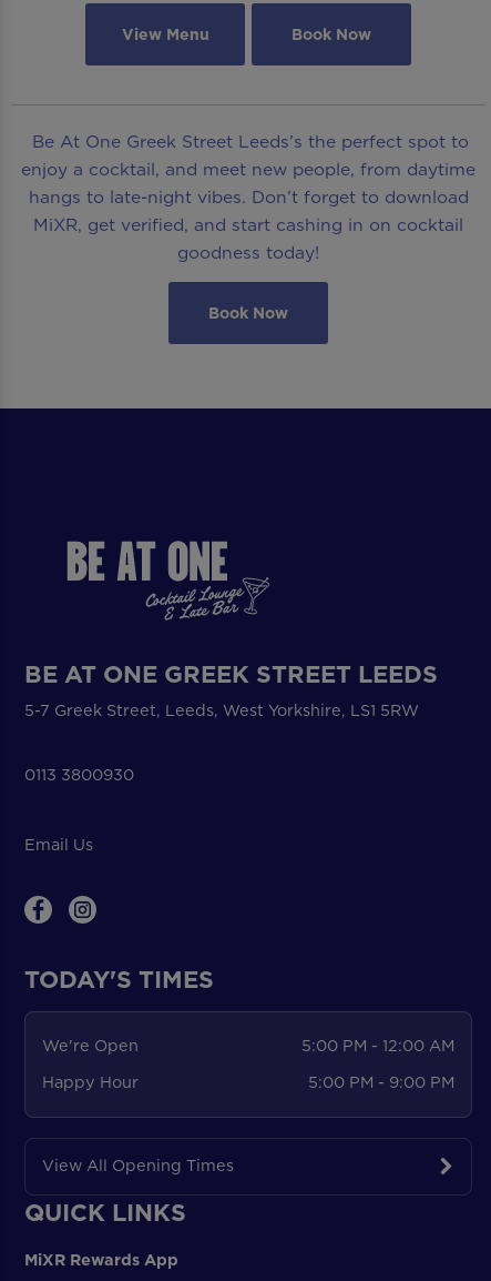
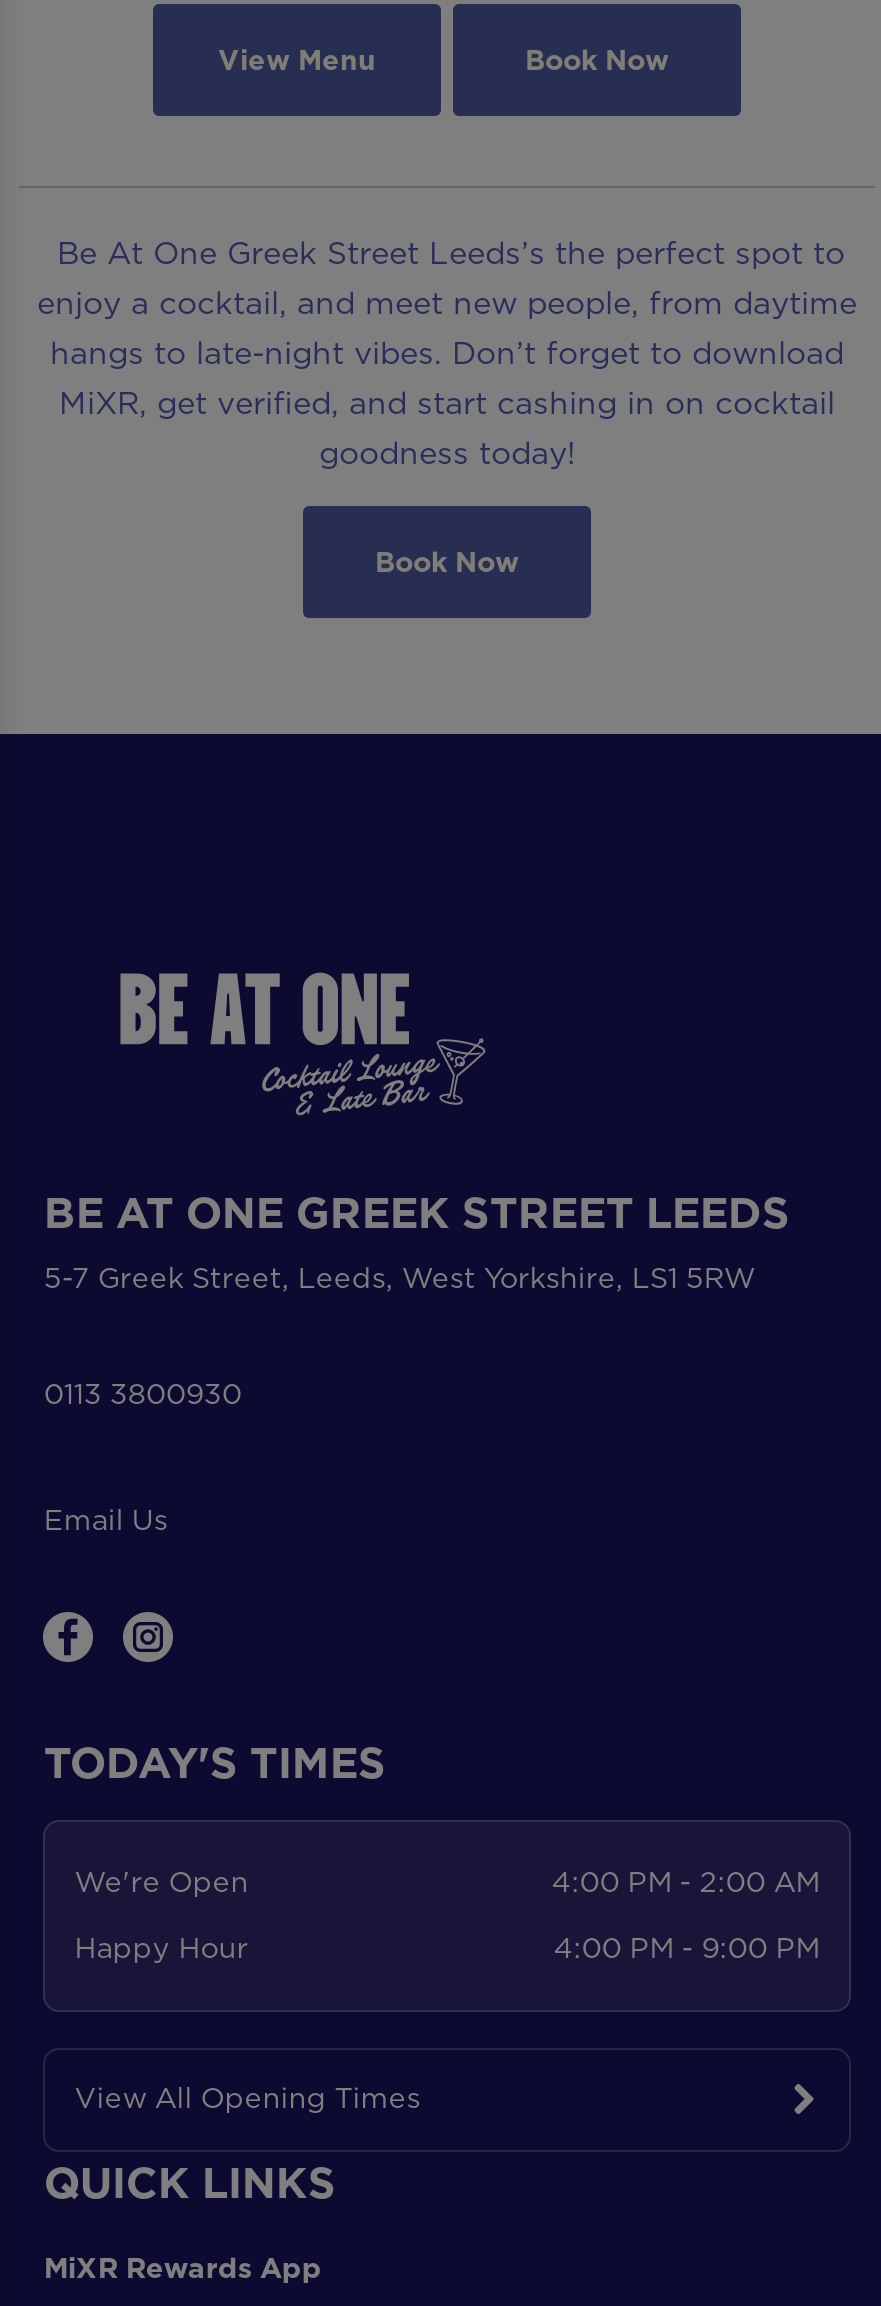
[302,1035,455,1057] 5:00 PM - 12:00 AM -> [551,1862,819,1902] 4:00 PM - 2:00 AM
[308,1071,455,1093] 5:00 PM - 9:00 PM -> [553,1927,819,1967] 4:00 PM - 9:00 PM

